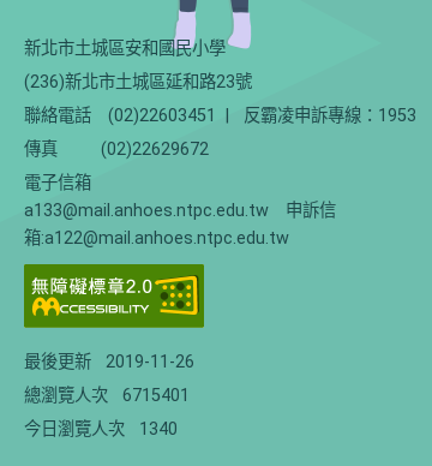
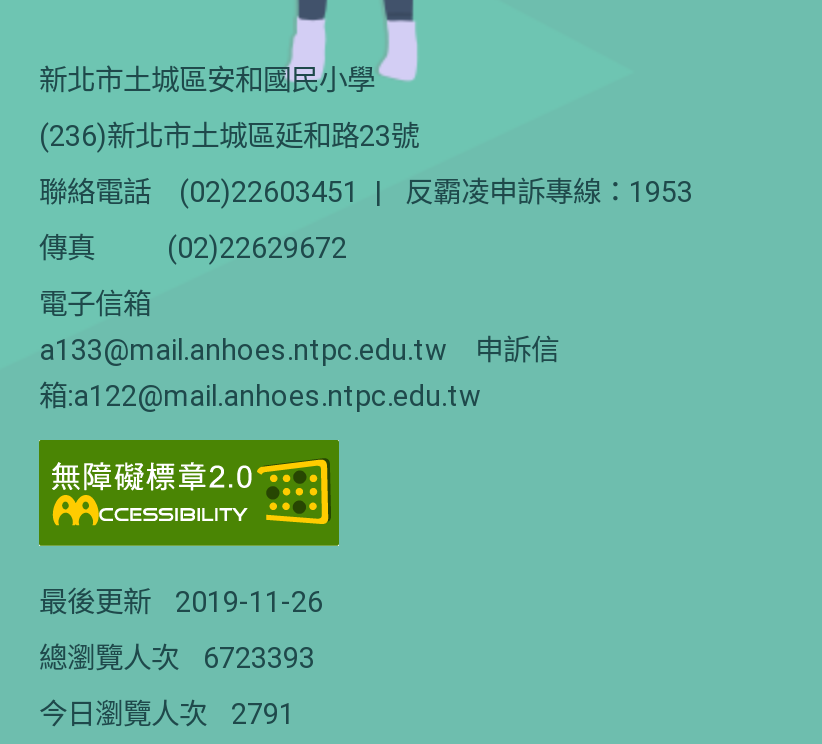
[24,386,190,406] 總瀏覽人次 6715401 -> [39,642,315,676] 總瀏覽人次 6723393
[24,419,178,440] 今日瀏覽人次 1340 -> [39,698,295,732] 今日瀏覽人次 2791

